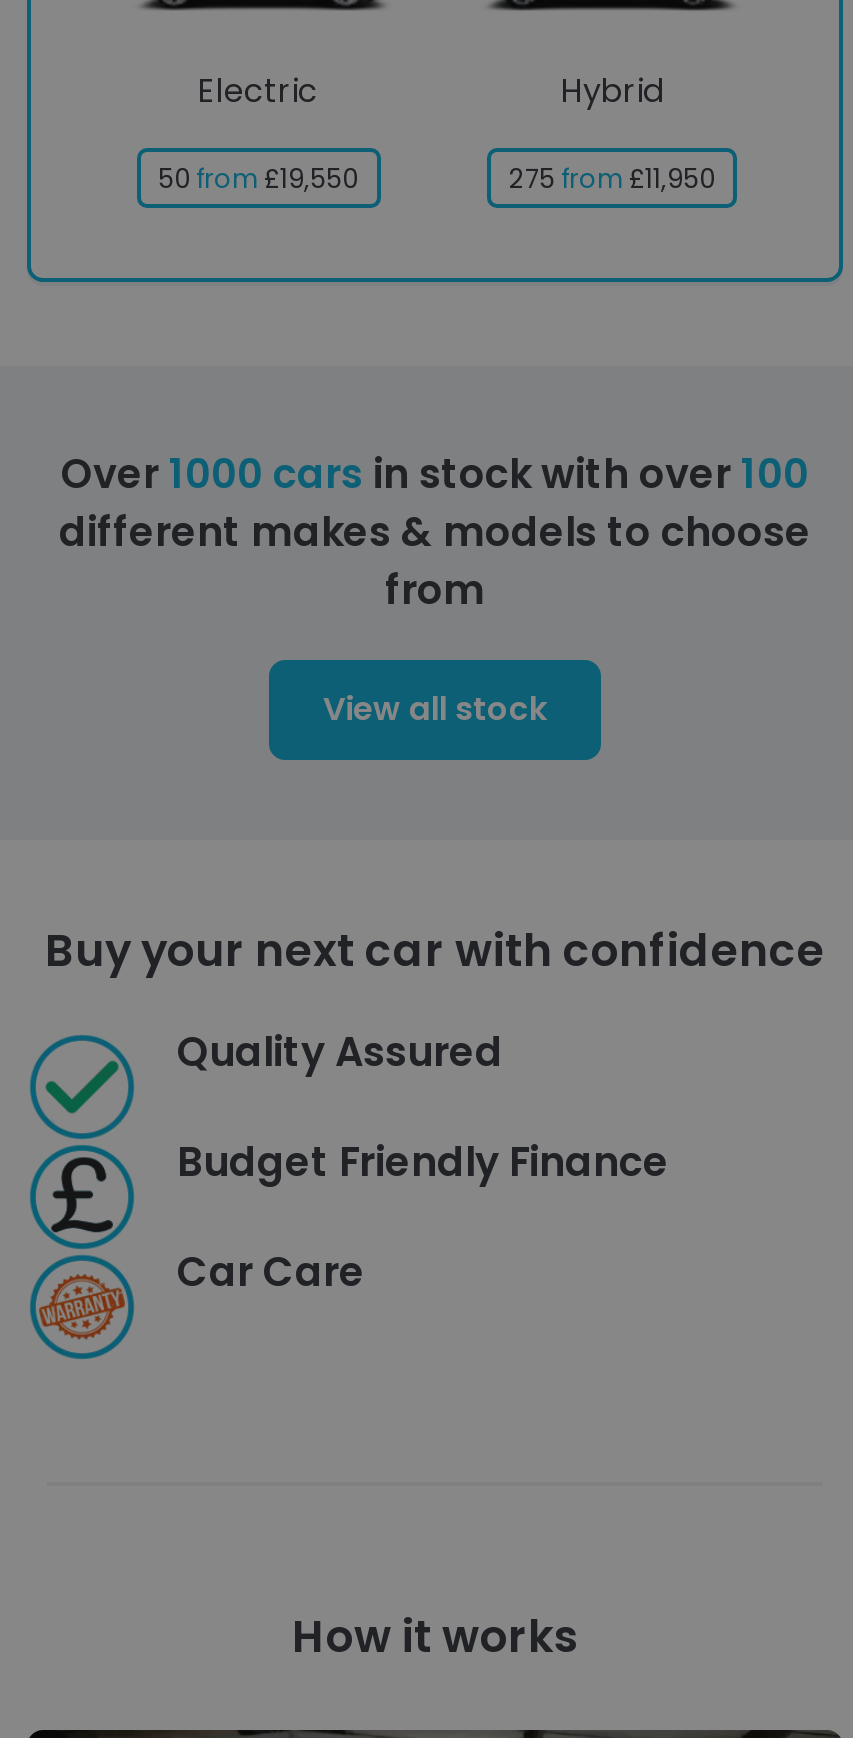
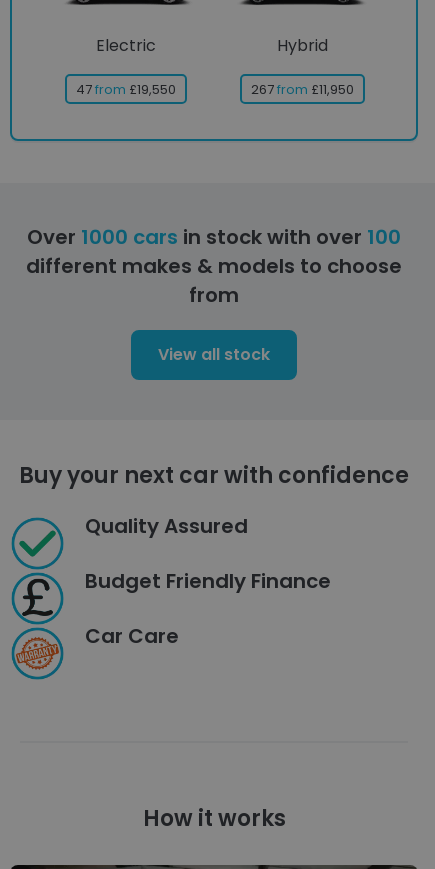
[158,160,358,198] 50 from £19,550 -> [75,80,175,99] 47 from £19,550
[509,160,715,198] 275 from £11,950 -> [251,80,354,99] 267 from £11,950

